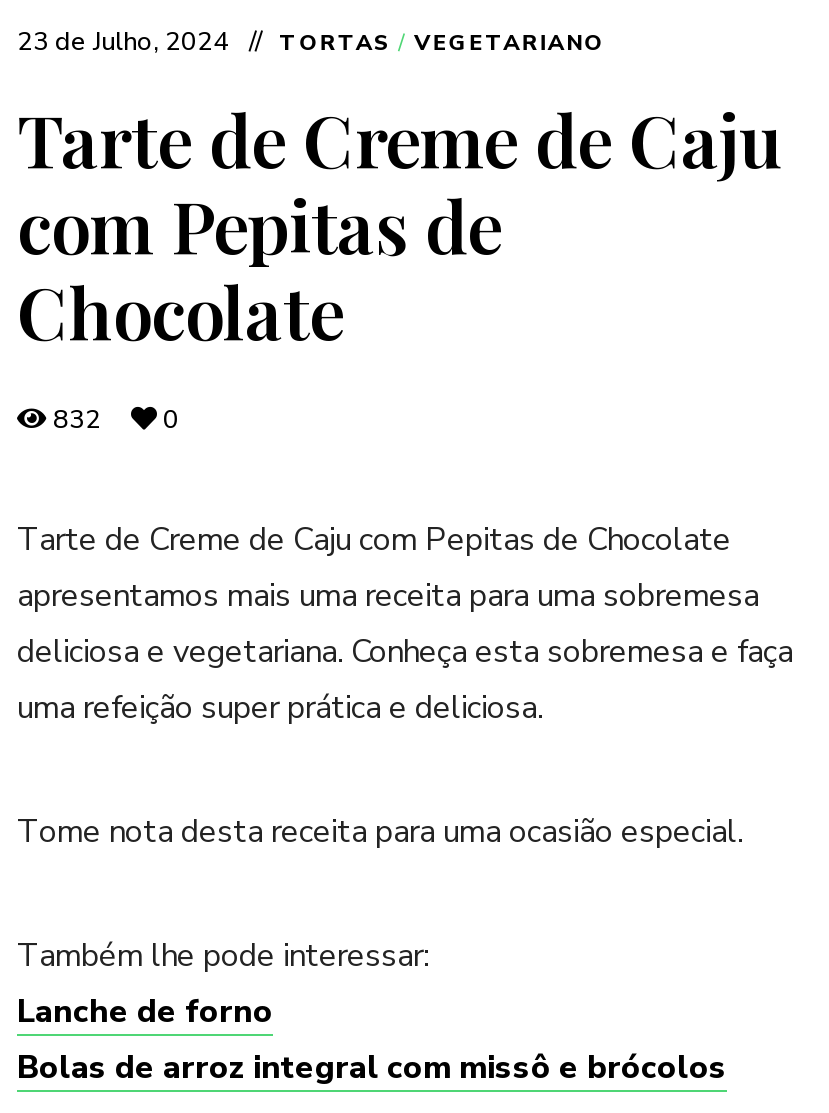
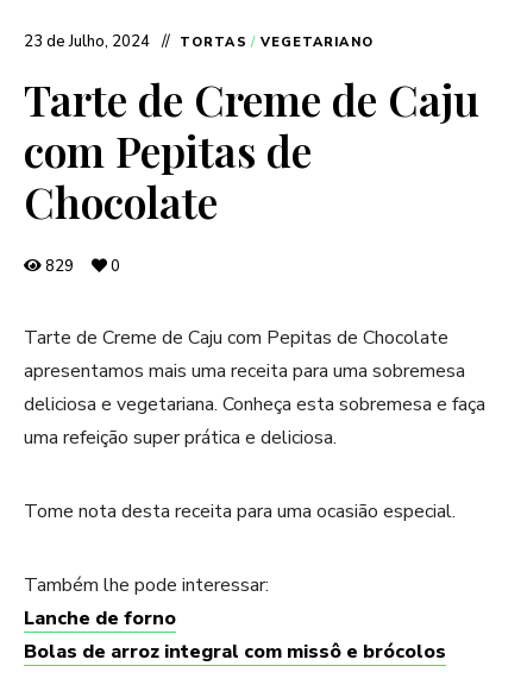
[53,402,179,438] 832 0 -> [45,256,120,277] 829 0

